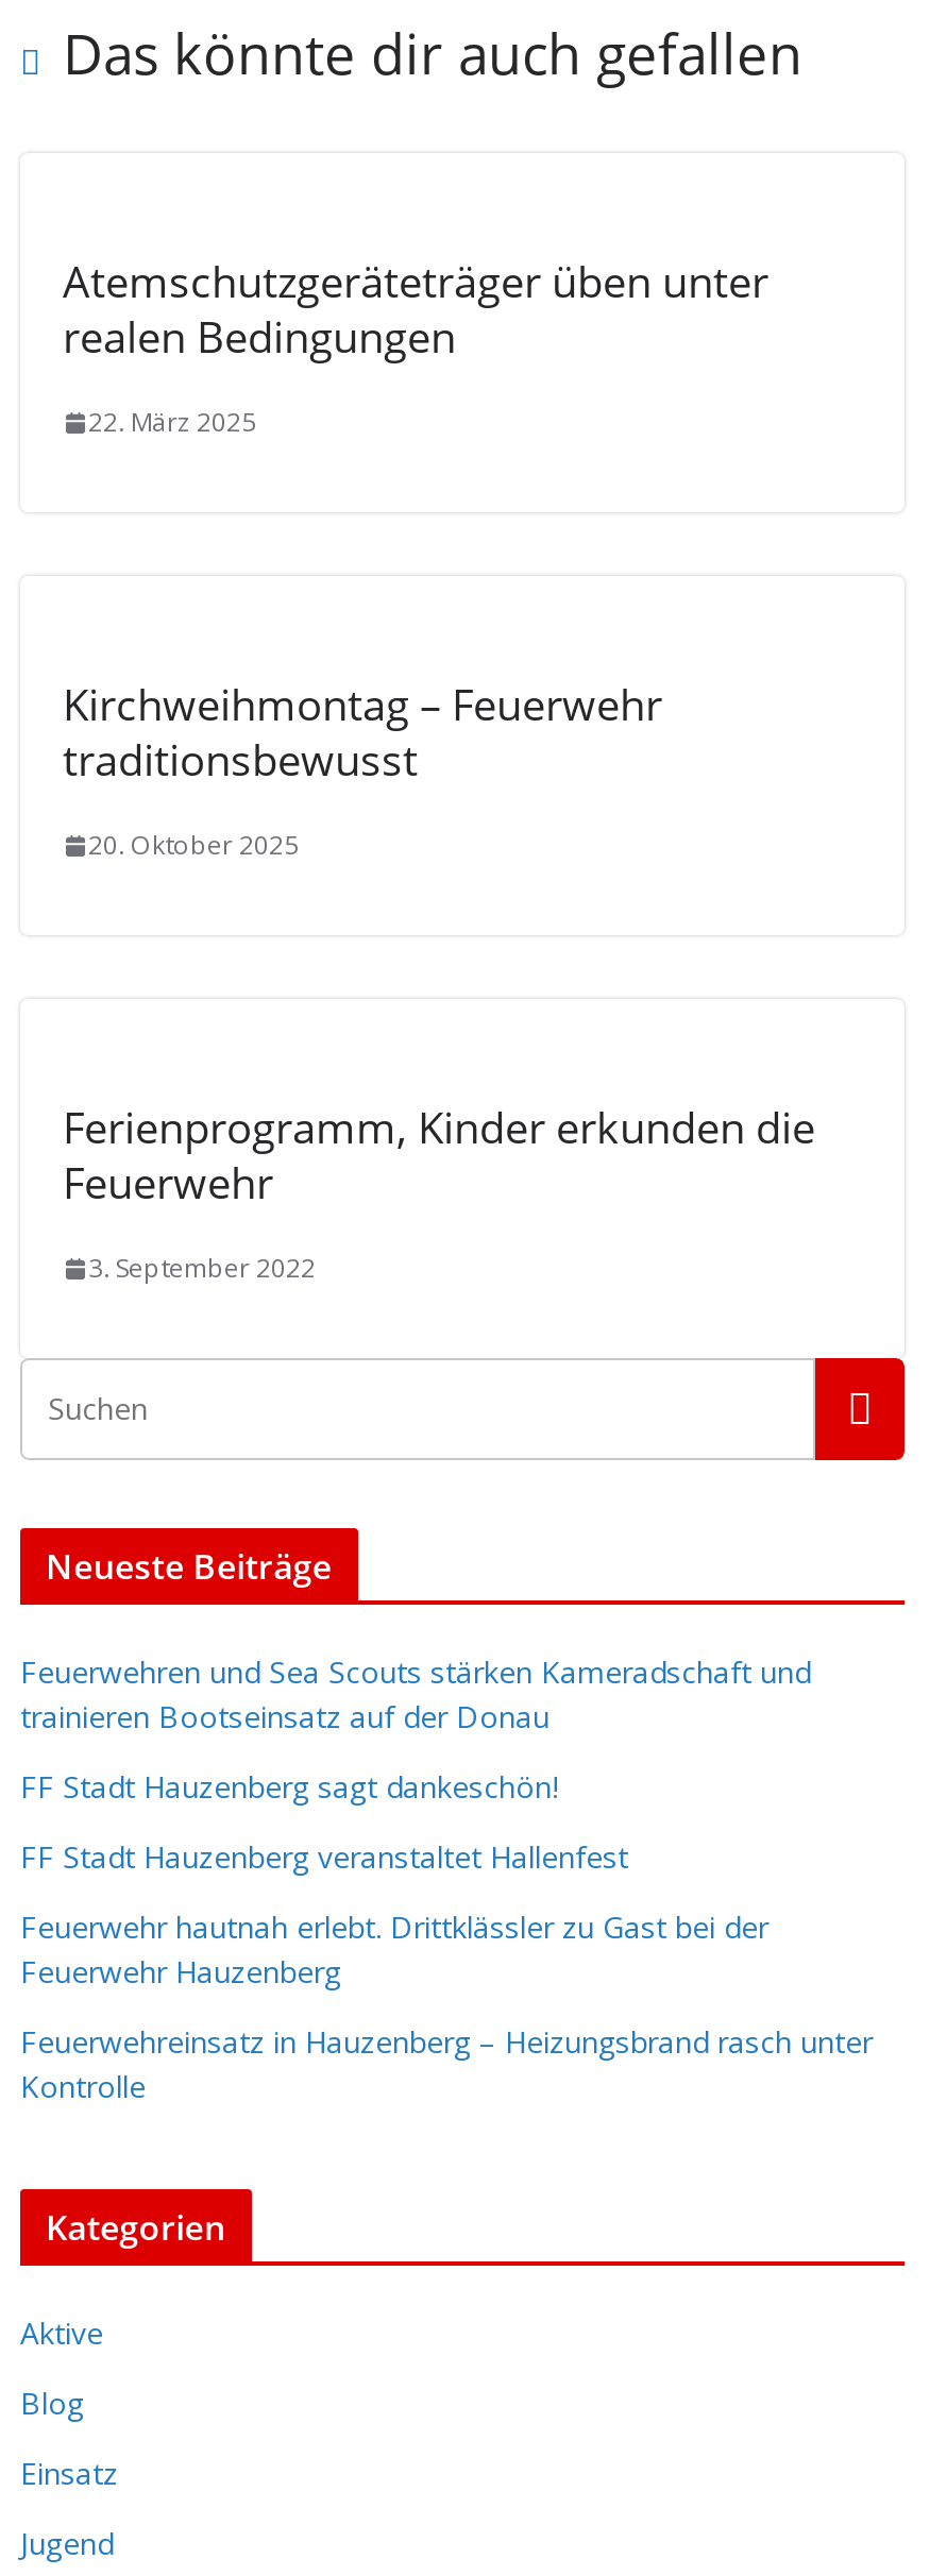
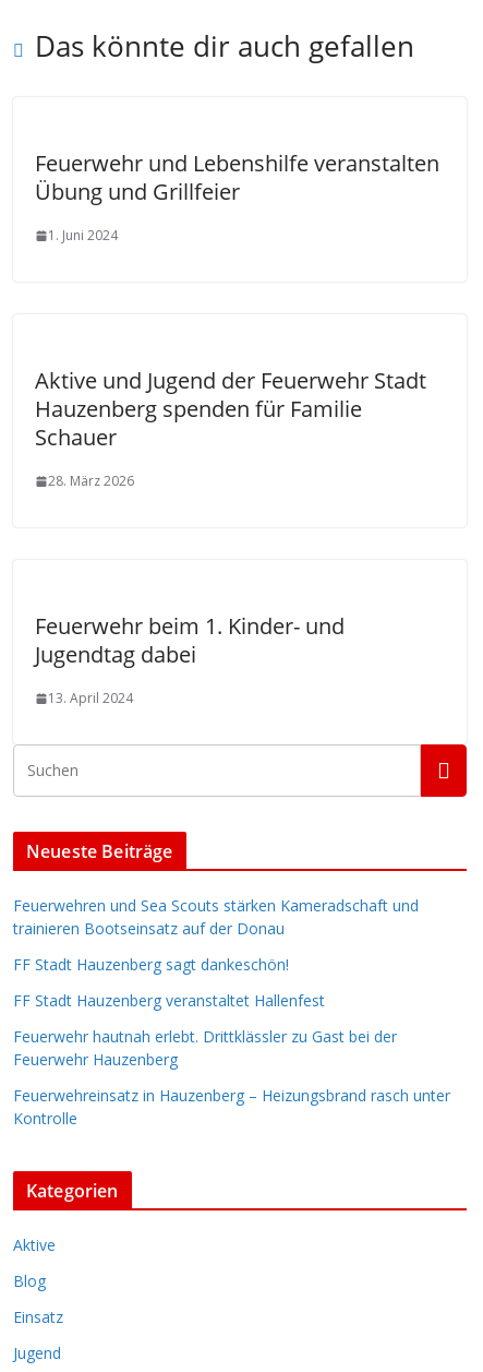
[63,253,768,366] Atemschutzgeräteträger üben unter | realen Bedingungen -> [35,148,439,206] Feuerwehr und Lebenshilfe veranstalten | Übung und Grillfeier
[88,404,256,440] 22. März 2025 -> [48,226,118,244] 1. Juni 2024
[63,676,662,789] Kirchweihmontag – Feuerwehr | traditionsbewusst -> [35,366,426,452] Aktive und Jugend der Feuerwehr Stadt | Hauzenberg spenden für Familie | Schauer
[88,827,299,863] 20. Oktober 2025 -> [48,472,134,490] 28. März 2026
[63,1099,815,1211] Ferienprogramm, Kinder erkunden die | Feuerwehr -> [35,611,345,669] Feuerwehr beim 1. Kinder- und | Jugendtag dabei
[88,1250,316,1286] 3. September 2022 -> [48,689,133,707] 13. April 2024

